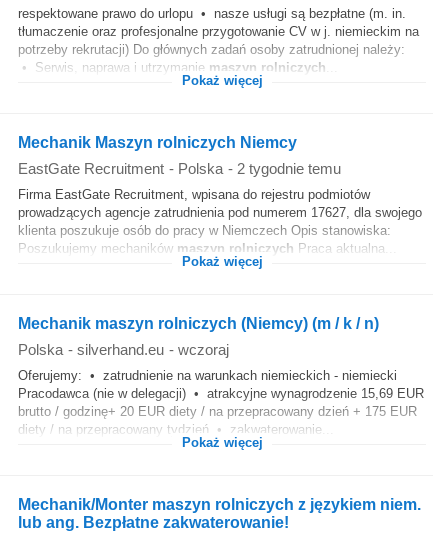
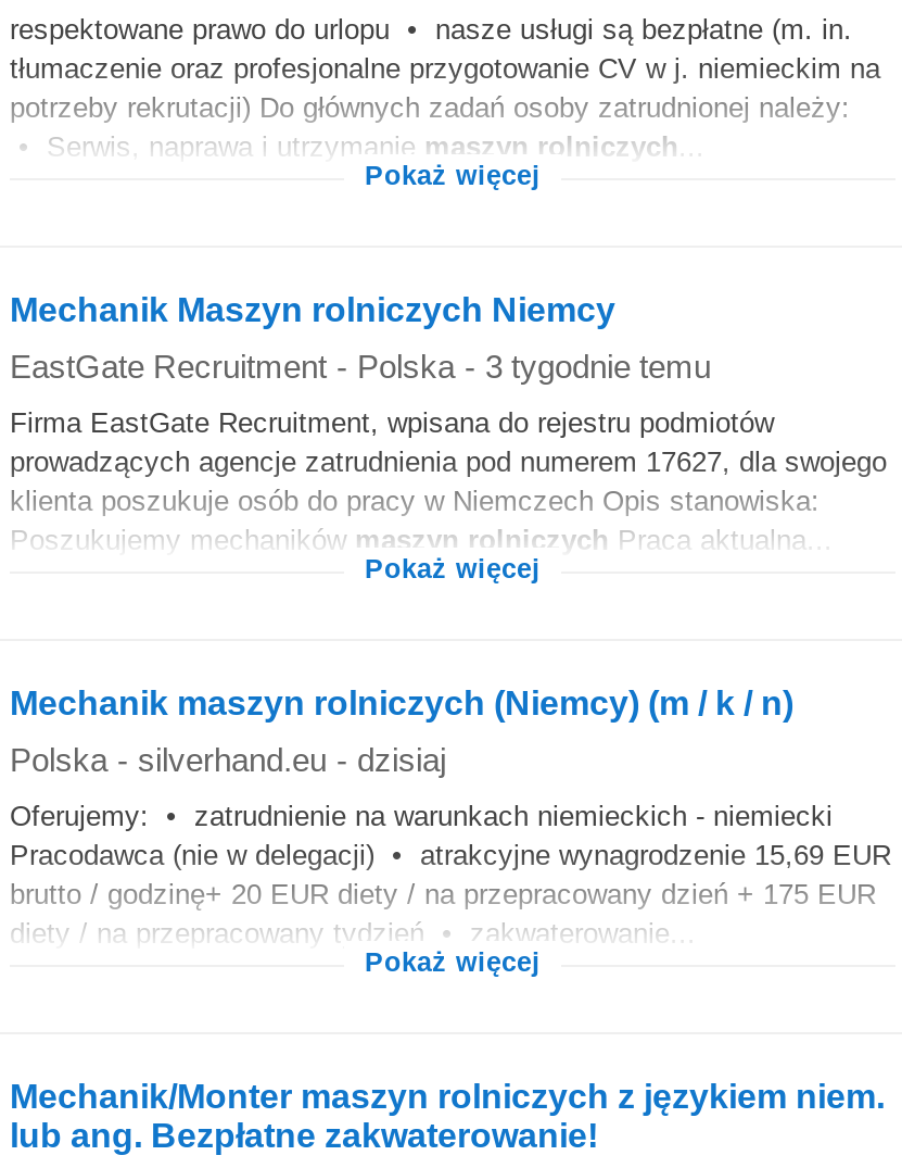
[18,160,341,177] EastGate Recruitment - Polska - 2 tygodnie temu -> [10,348,711,385] EastGate Recruitment - Polska - 3 tygodnie temu
[18,341,229,358] Polska - silverhand.eu - wczoraj -> [10,741,446,778] Polska - silverhand.eu - dzisiaj

